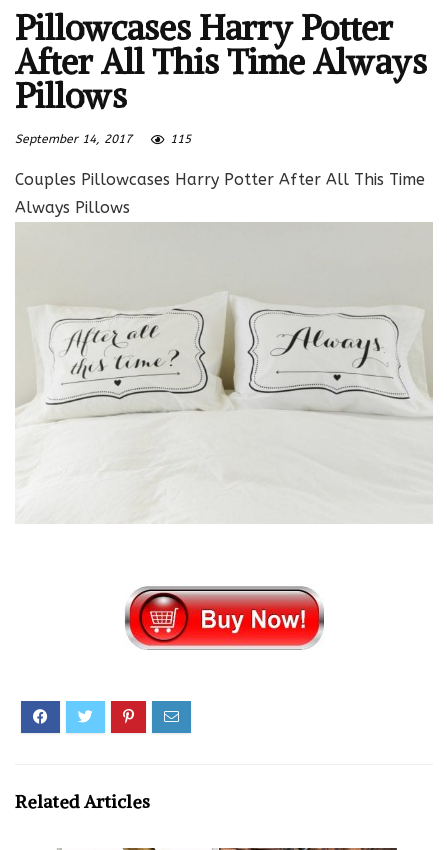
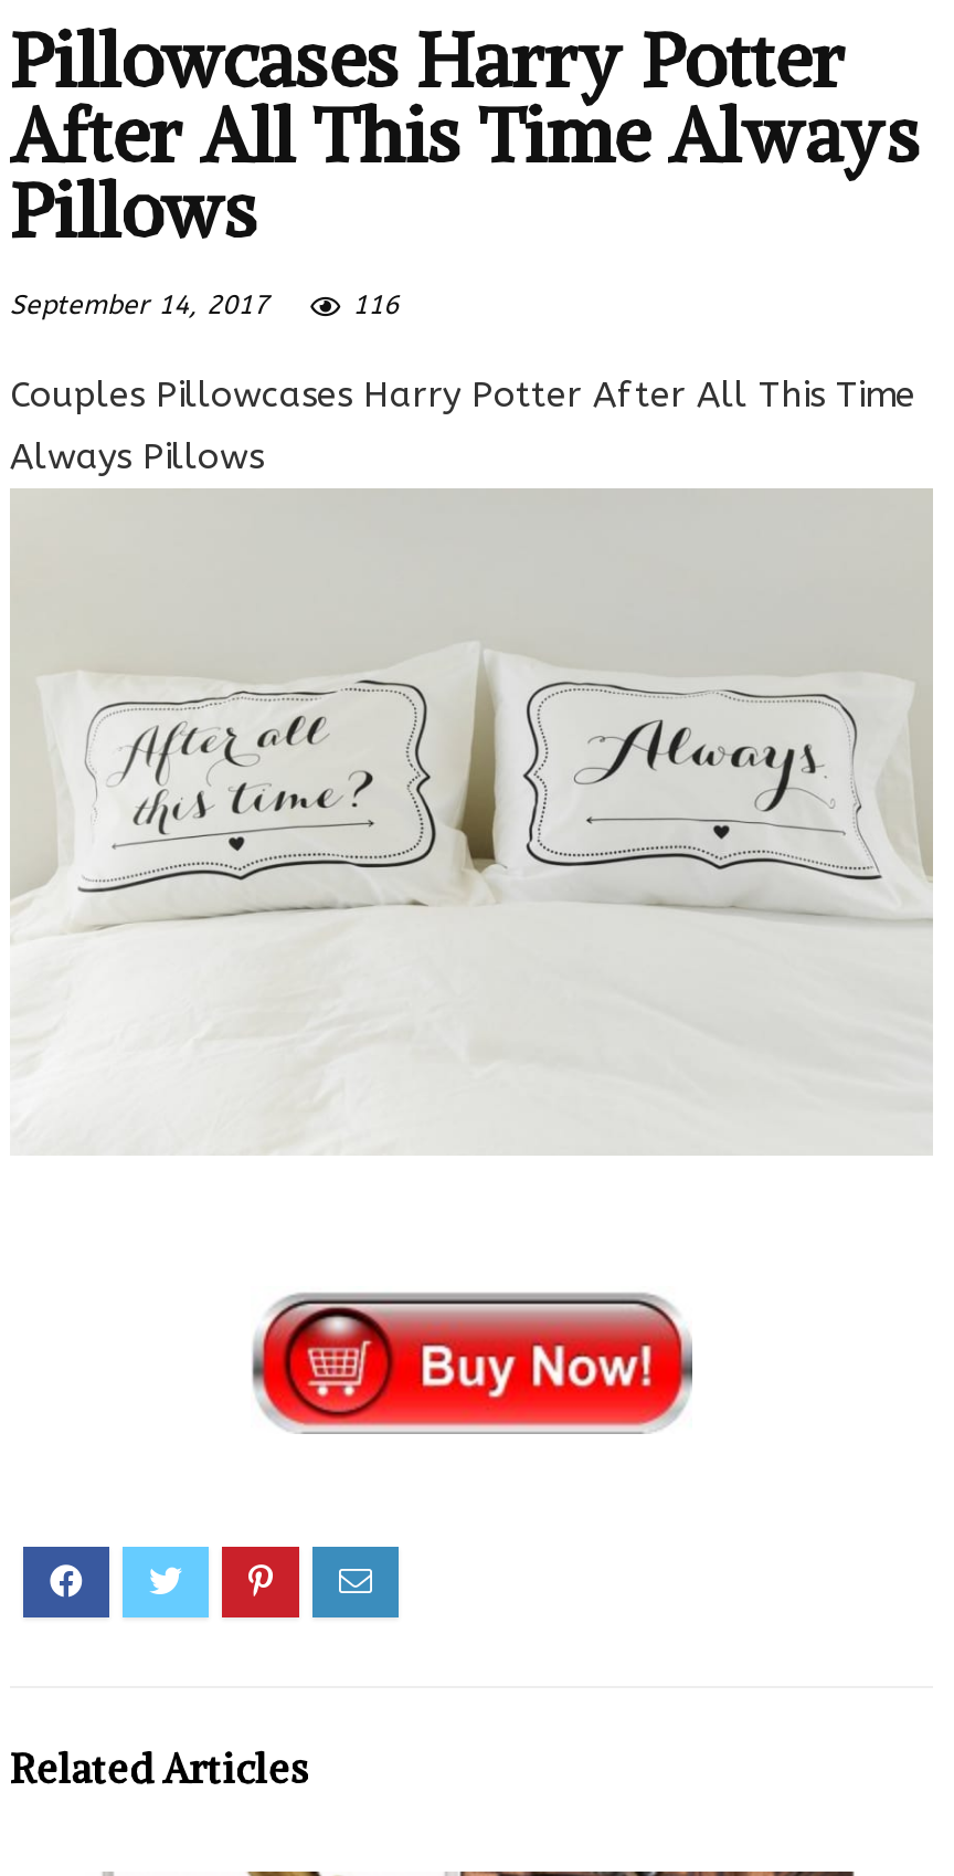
[170,132,191,146] 115 -> [352,289,399,320] 116

